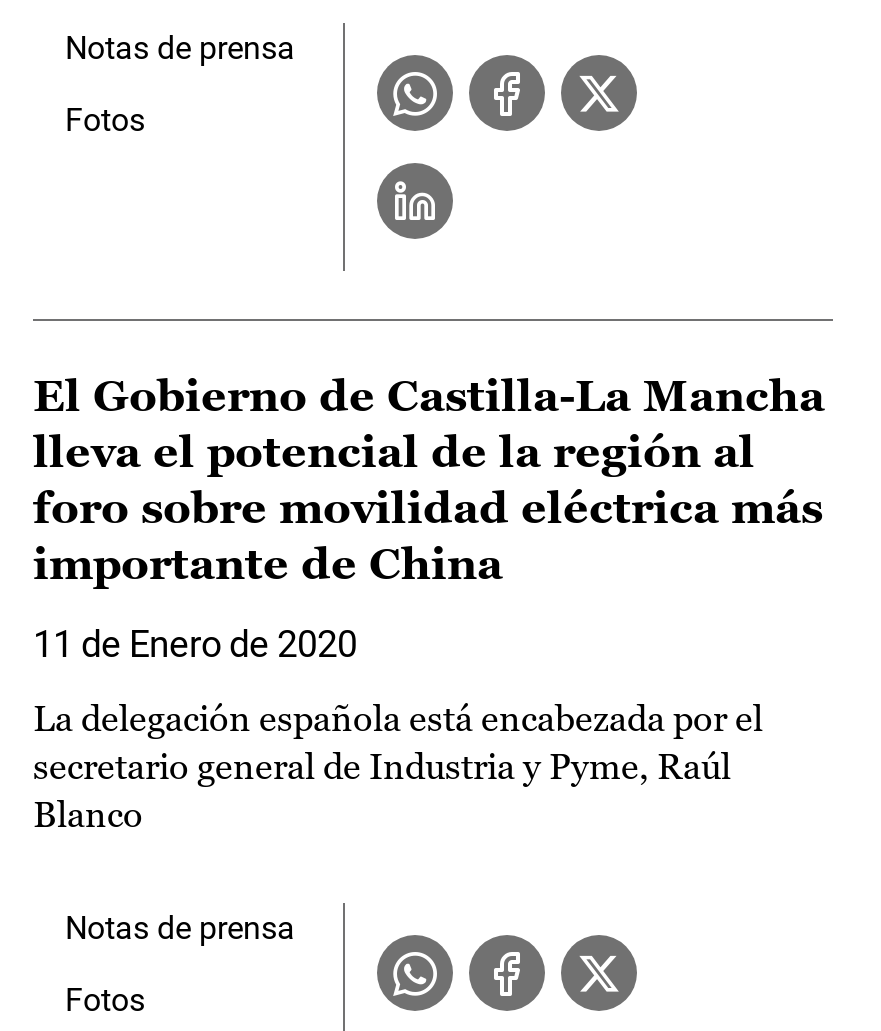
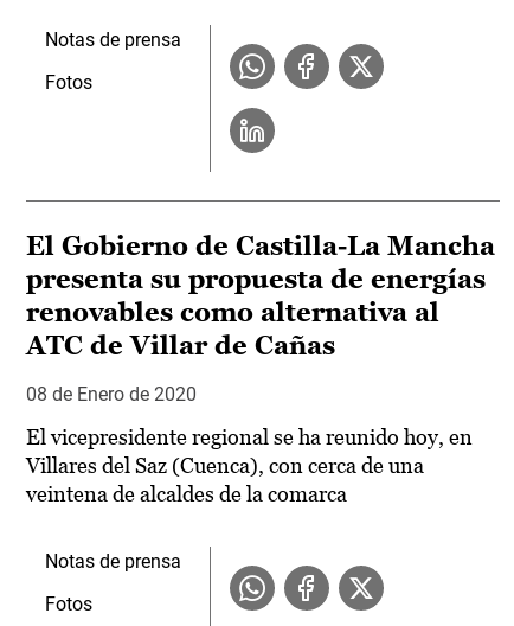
[33,427,823,589] lleva el potencial de la región al | foro sobre movilidad eléctrica más | importante de China -> [26,265,486,361] presenta su propuesta de energías | renovables como alternativa al | ATC de Villar de Cañas
[33,623,357,665] 11 de Enero de 2020 -> [26,383,197,406] 08 de Enero de 2020
[33,697,763,835] La delegación española está encabezada por el | secretario general de Industria y Pyme, Raúl | Blanco -> [26,425,473,506] El vicepresidente regional se ha reunido hoy, en | Villares del Saz (Cuenca), con cerca de una | veintena de alcaldes de la comarca

